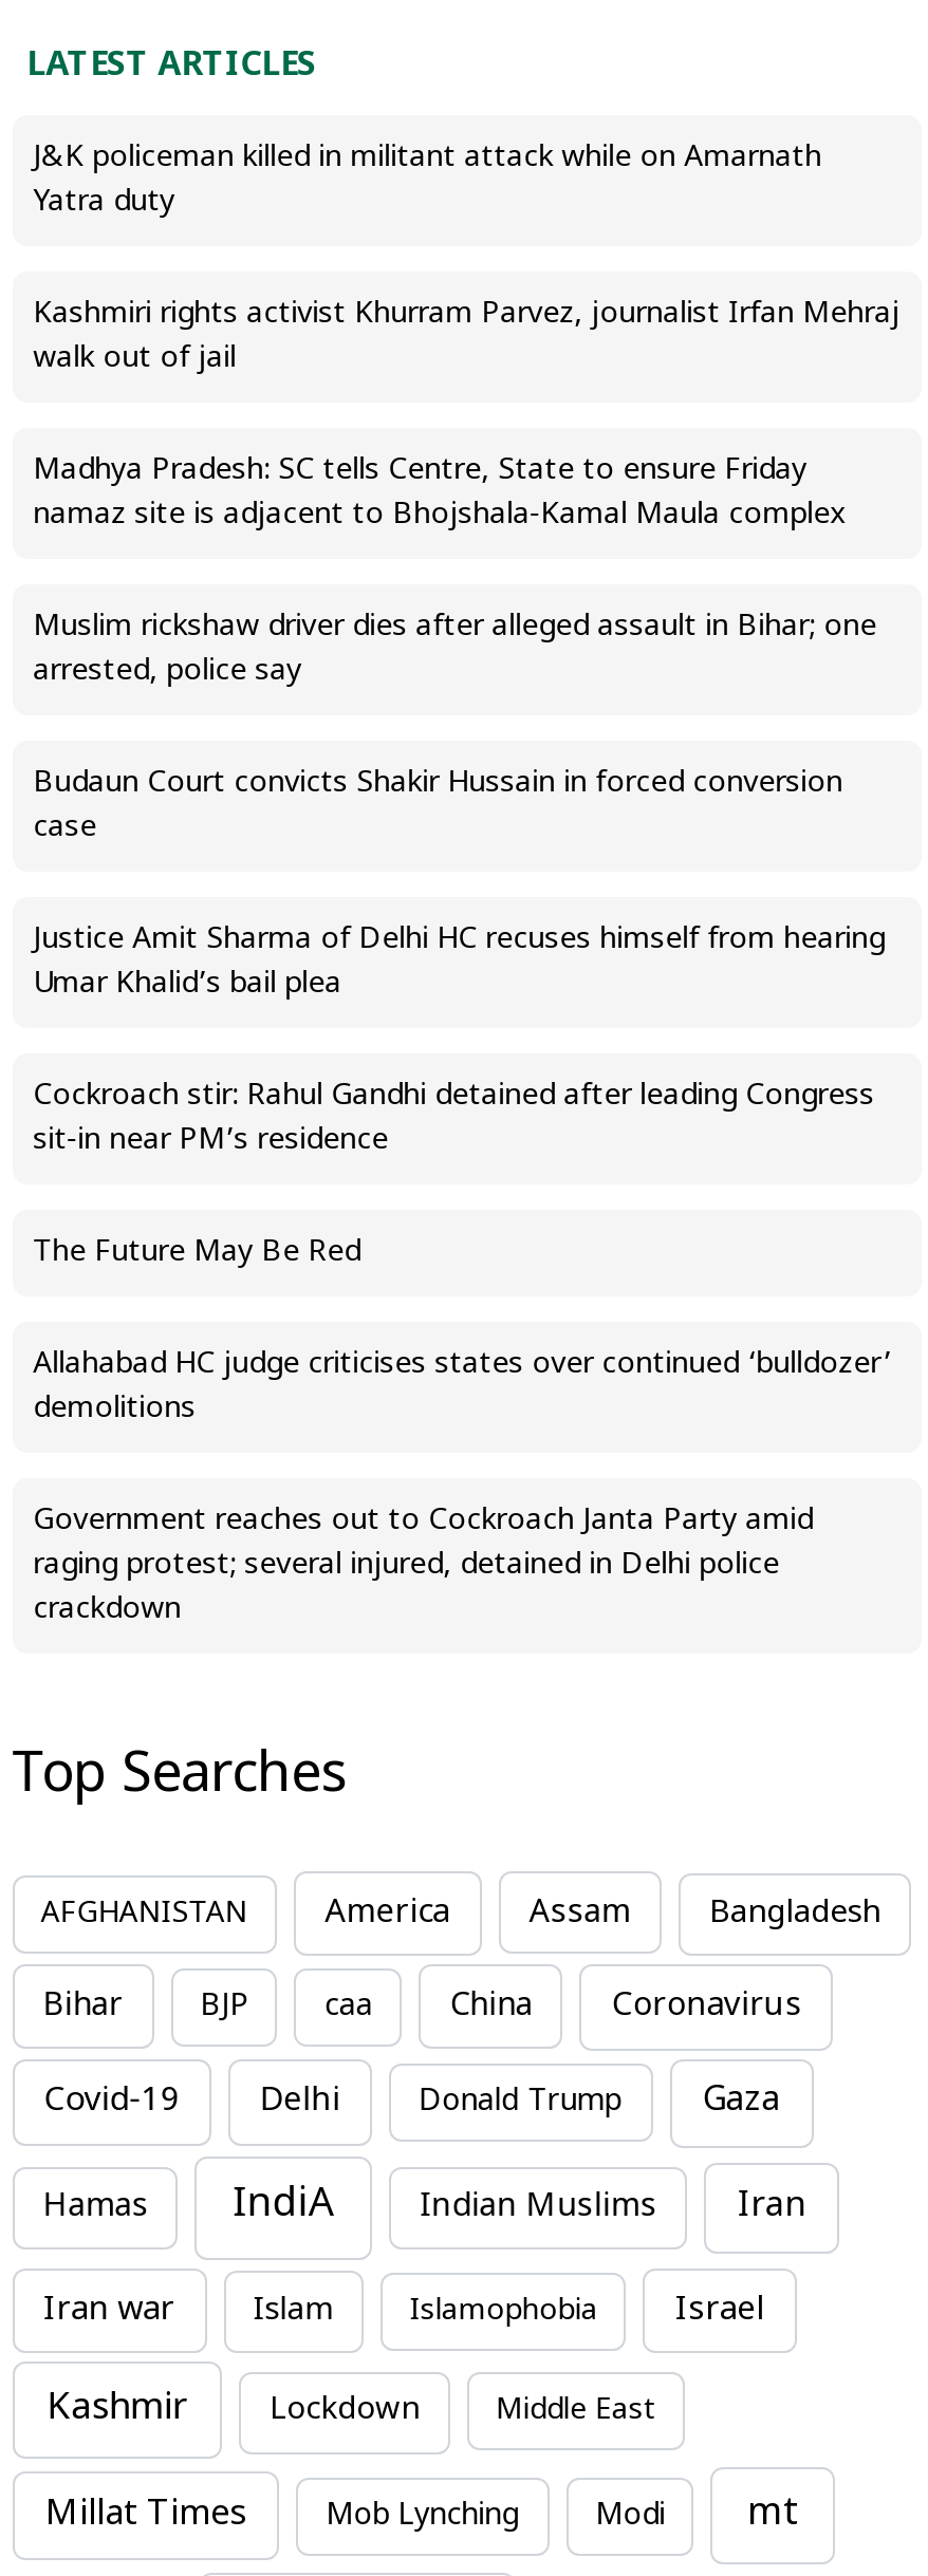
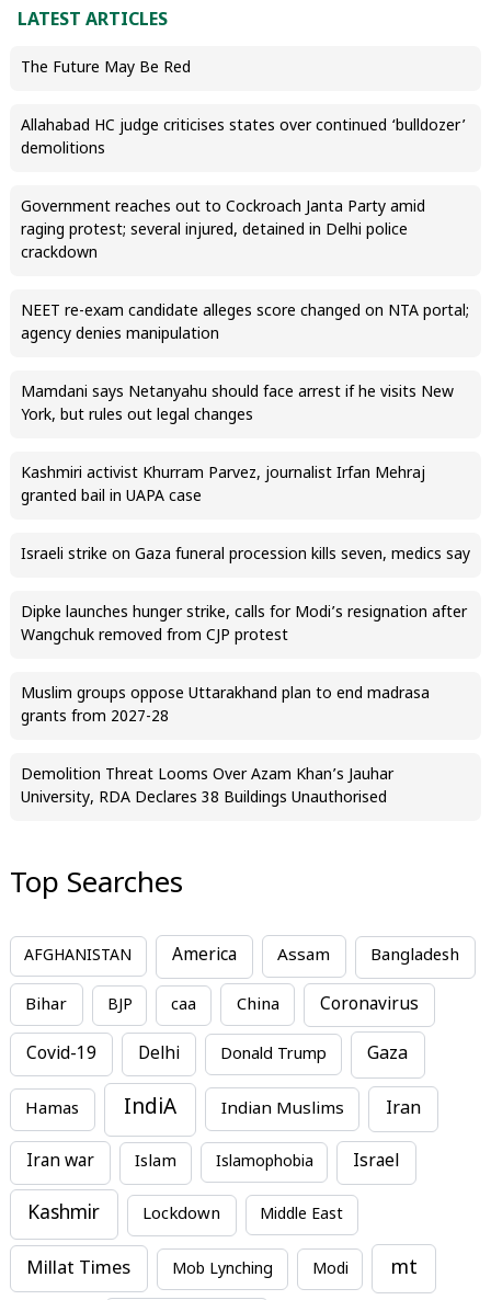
[33,138,900,1161] J&K policeman killed in militant attack while on Amarnath | Yatra duty | Kashmiri rights activist Khurram Parvez, journalist Irfan Mehraj | walk out of jail | Madhya Pradesh: SC tells Centre, State to ensure Friday | namaz site is adjacent to Bhojshala-Kamal Maula complex | Muslim rickshaw driver dies after alleged assault in Bihar; one | arrested, police say | Budaun Court convicts Shakir Hussain in forced conversion | case | Justice Amit Sharma of Delhi HC recuses himself from hearing | Umar Khalid’s bail plea | Cockroach stir: Rahul Gandhi detained after leading Congress | sit-in near PM’s residence -> none
moved [33,1233,891,1630] -> [20,59,465,265]: The Future May Be Red | Allahabad HC judge criticises states over continued ‘bulldozer’ | demolitions | Government reaches out to Cockroach Janta Party amid | raging protest; several injured, detained in Delhi police | crackdown
none -> [20,302,470,809] NEET re-exam candidate alleges score changed on NTA portal; | agency denies manipulation | Mamdani says Netanyahu should face arrest if he visits New | York, but rules out legal changes | Kashmiri activist Khurram Parvez, journalist Irfan Mehraj | granted bail in UAPA case | Israeli strike on Gaza funeral procession kills seven, medics say | Dipke launches hunger strike, calls for Modi’s resignation after | Wangchuk removed from CJP protest | Muslim groups oppose Uttarakhand plan to end madrasa | grants from 2027-28 | Demolition Threat Looms Over Azam Khan’s Jauhar | University, RDA Declares 38 Buildings Unauthorised

